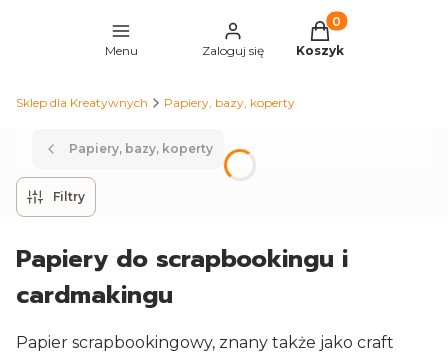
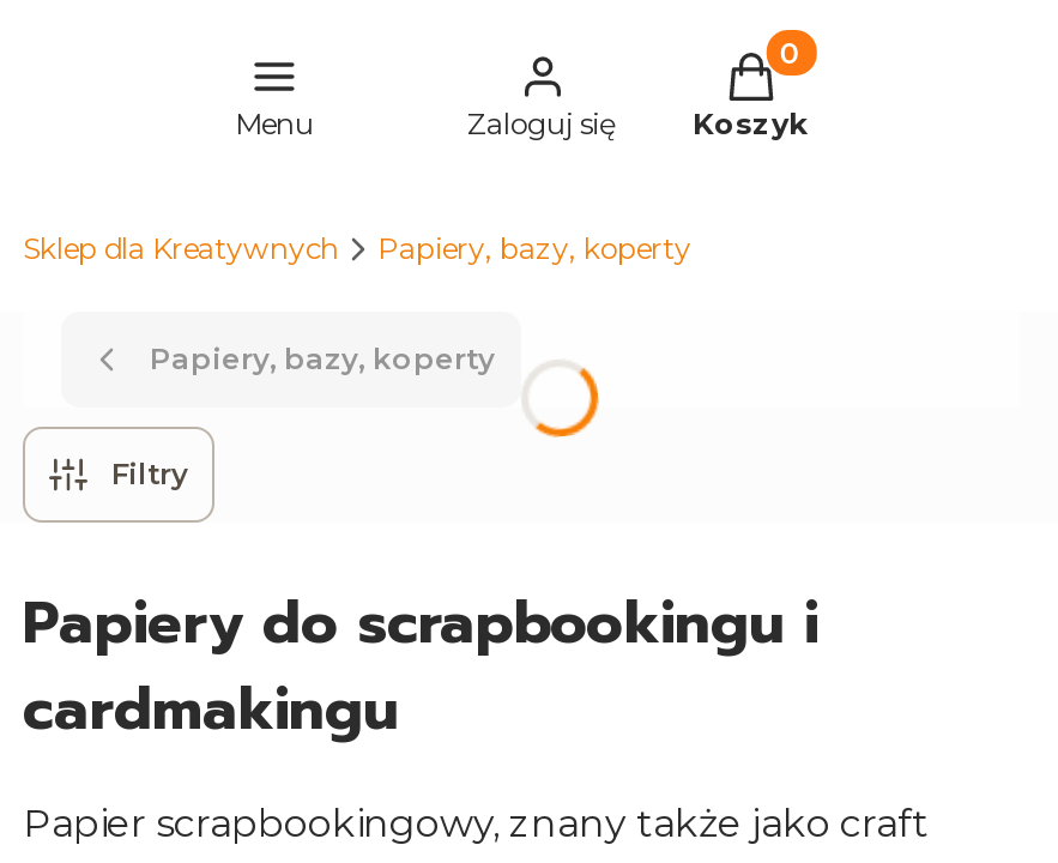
[223,148,256,181] [image] -> [521,360,600,439] [image]

